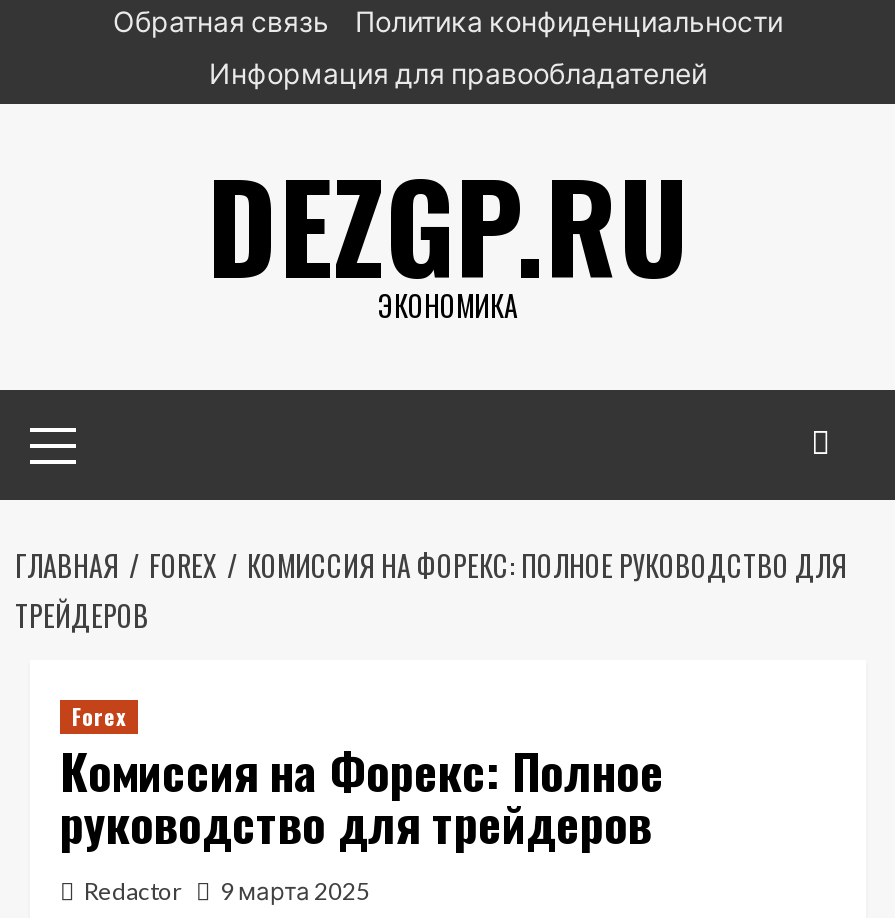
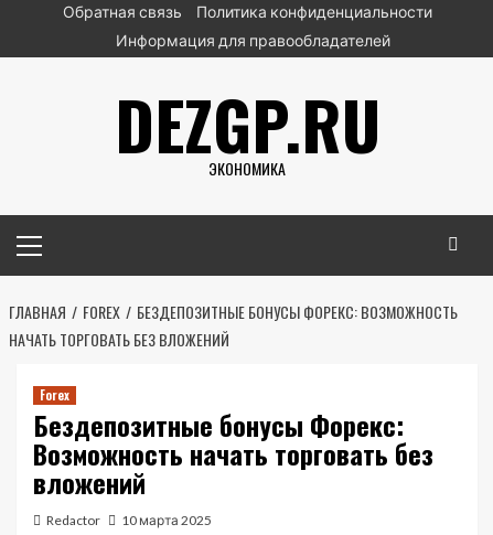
[15,544,847,636] КОМИССИЯ НА ФОРЕКС: ПОЛНОЕ РУКОВОДСТВО ДЛЯ | ТРЕЙДЕРОВ -> [8,300,457,351] БЕЗДЕПОЗИТНЫЕ БОНУСЫ ФОРЕКС: ВОЗМОЖНОСТЬ | НАЧАТЬ ТОРГОВАТЬ БЕЗ ВЛОЖЕНИЙ
[60,734,664,858] Комиссия на Форекс: Полное | руководство для трейдеров -> [33,405,433,502] Бездепозитные бонусы Форекс: | Возможность начать торговать без | вложений
[84,876,370,906] Redactor 9 марта 2025 -> [46,512,212,528] Redactor 10 марта 2025

